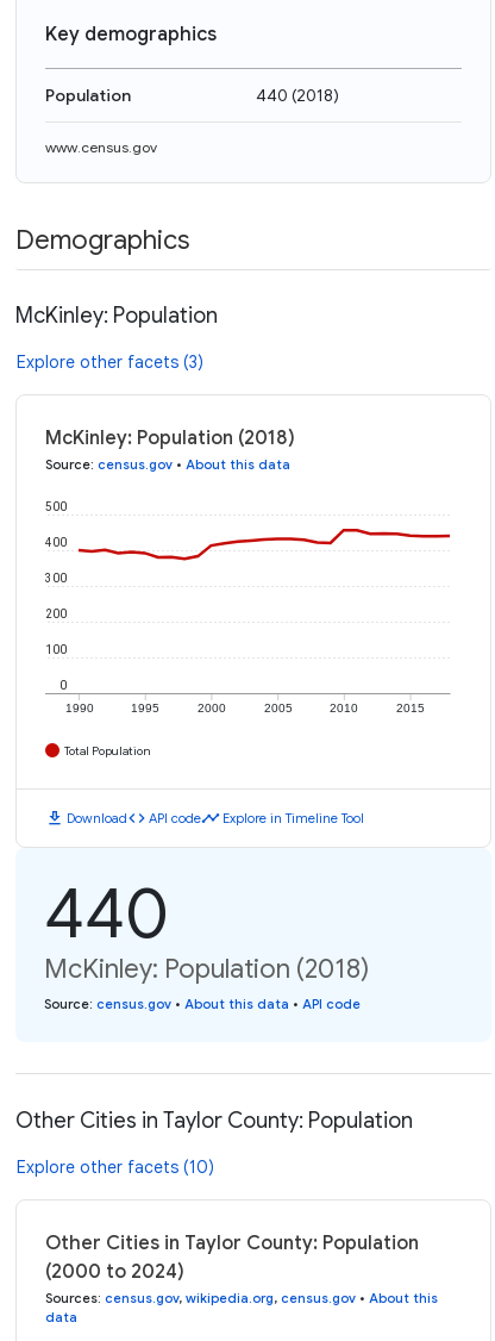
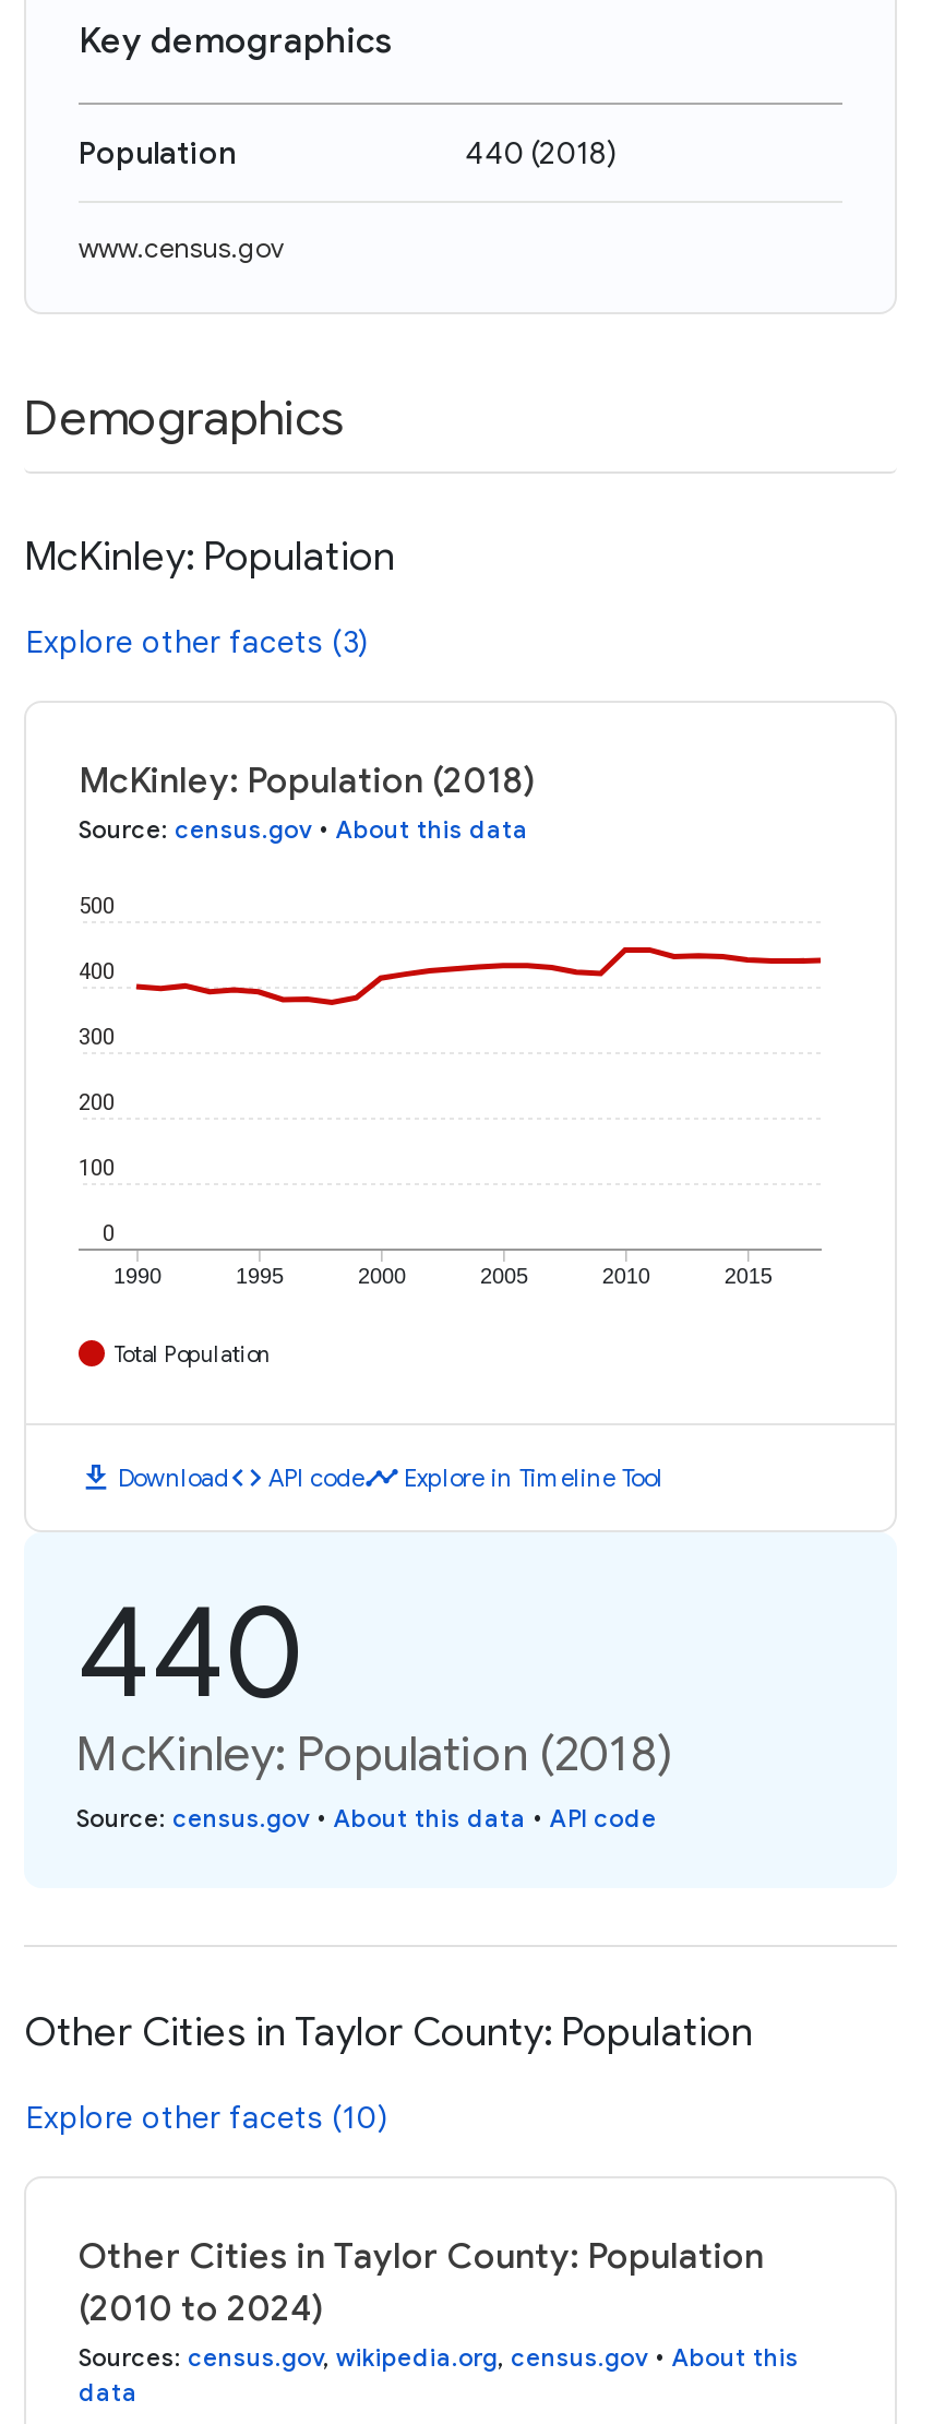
[45,1260,184,1284] (2000 to 2024) -> [79,2287,325,2331] (2010 to 2024)

